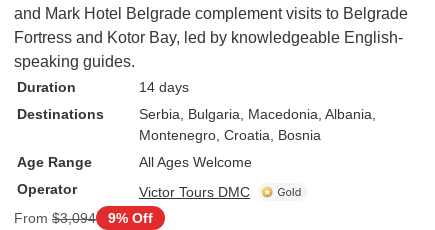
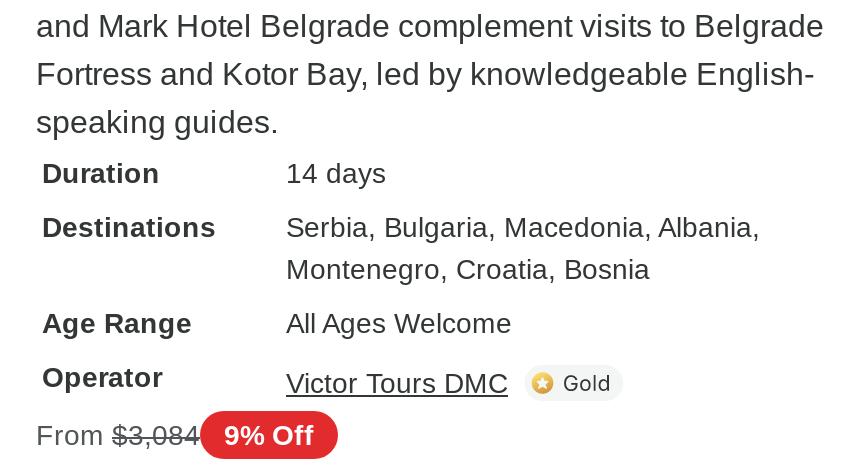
[14,209,153,225] From $3,094 9% Off -> [36,418,314,450] From $3,084 9% Off

